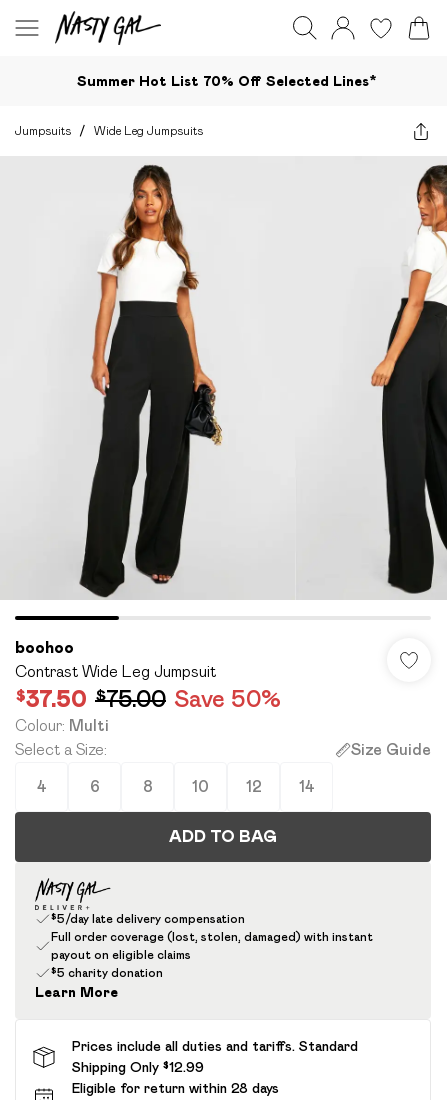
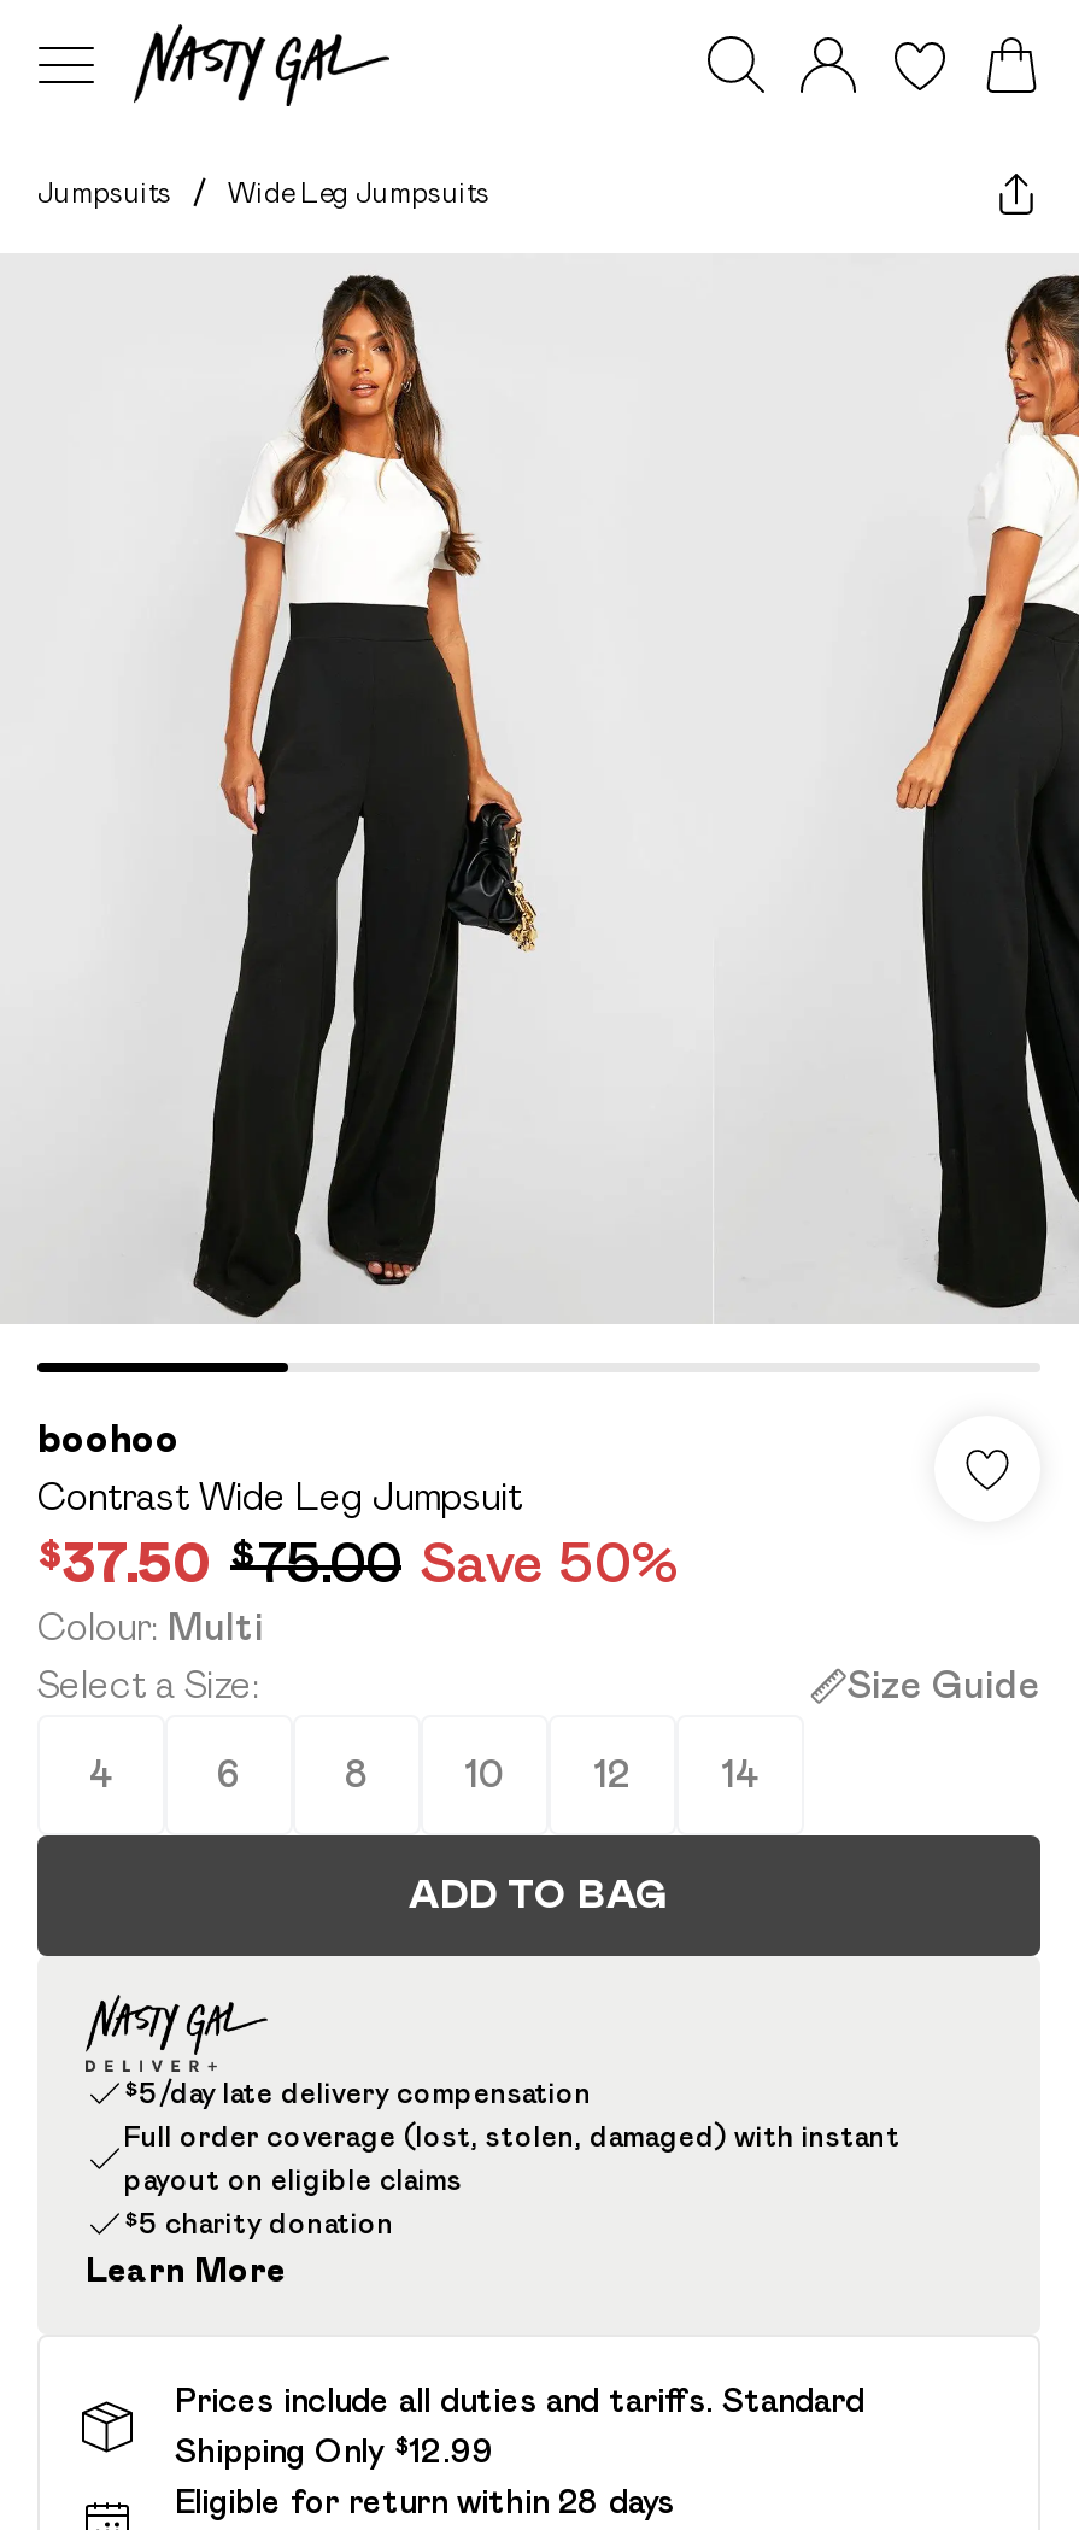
[77,72,377,88] Summer Hot List 70% Off Selected Lines* -> none

